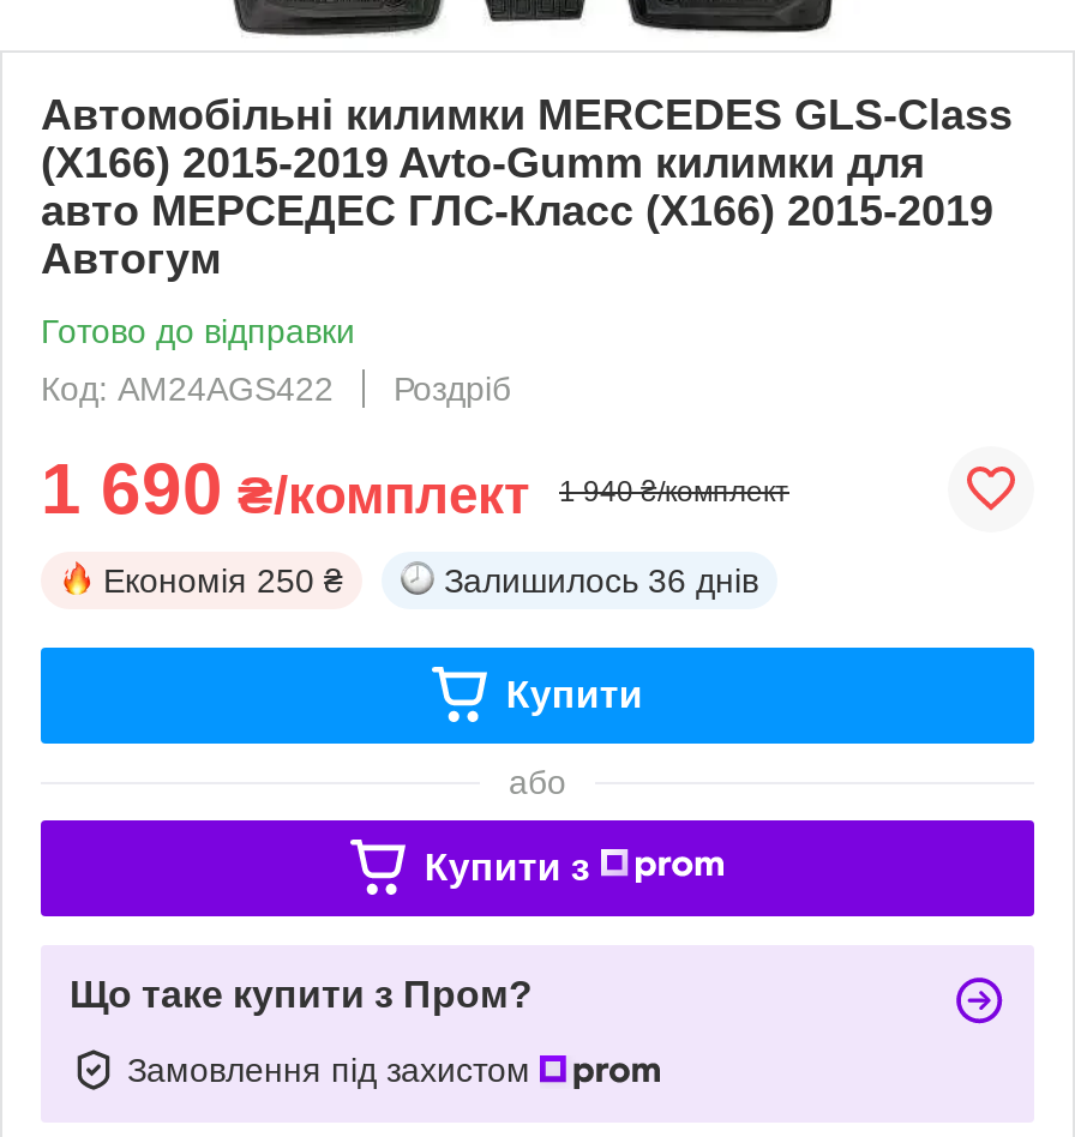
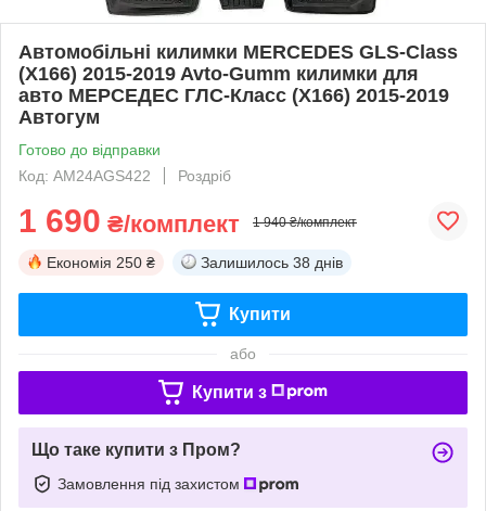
[444,561,758,599] Залишилось 36 днів -> [201,254,343,271] Залишилось 38 днів

